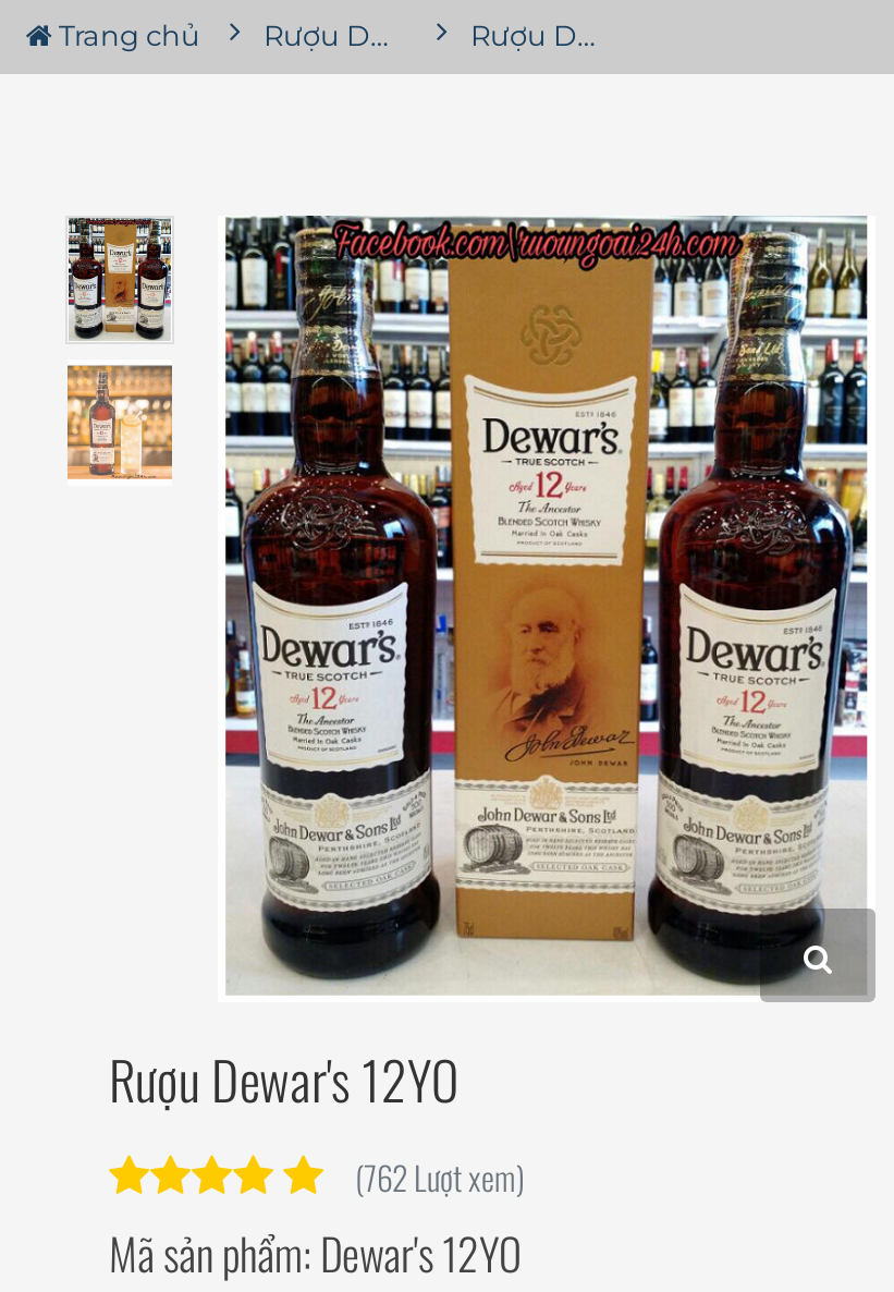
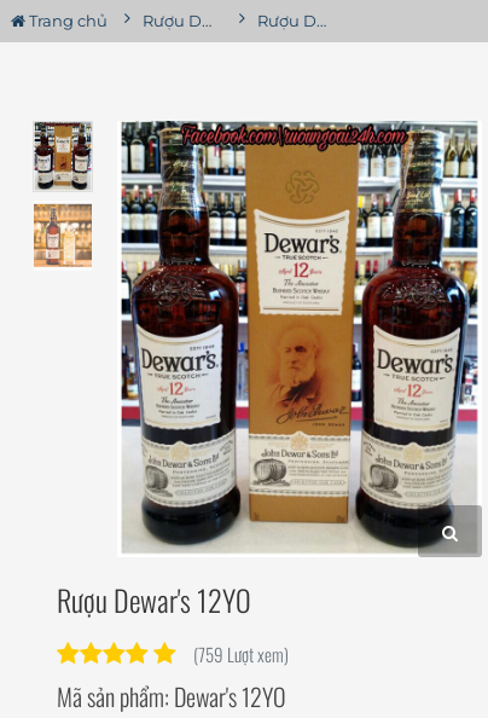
[355,1152,525,1200] (762 Lượt xem) -> [193,640,289,667] (759 Lượt xem)

